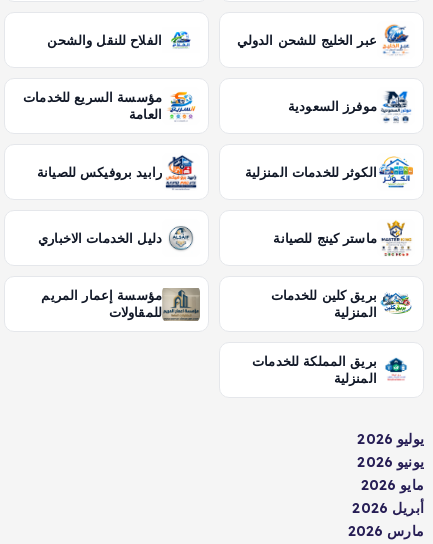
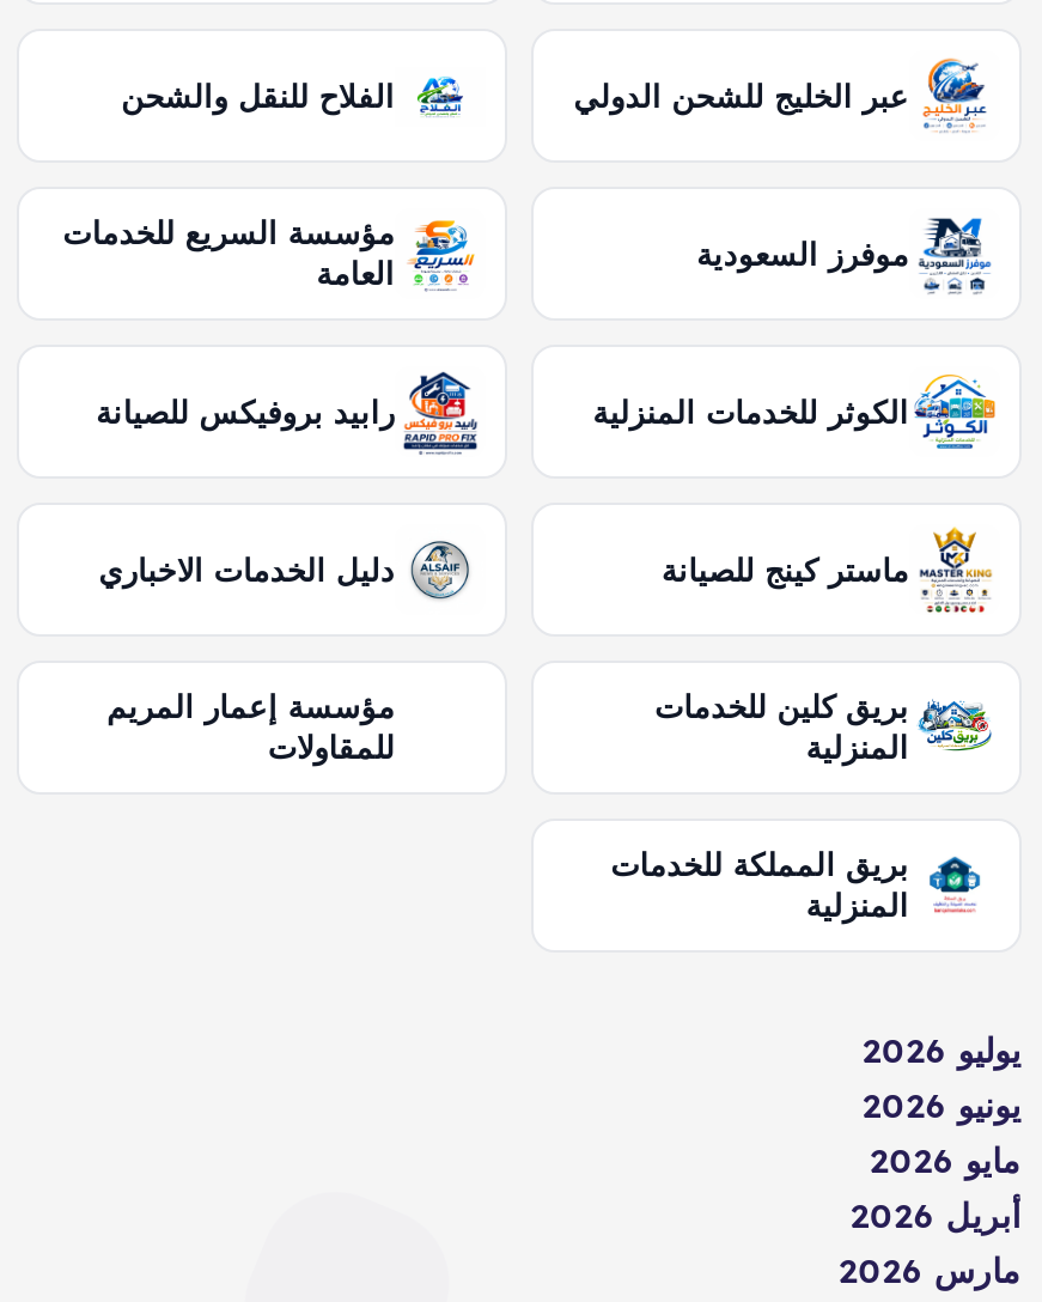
[166,287,201,322] [image] -> none

